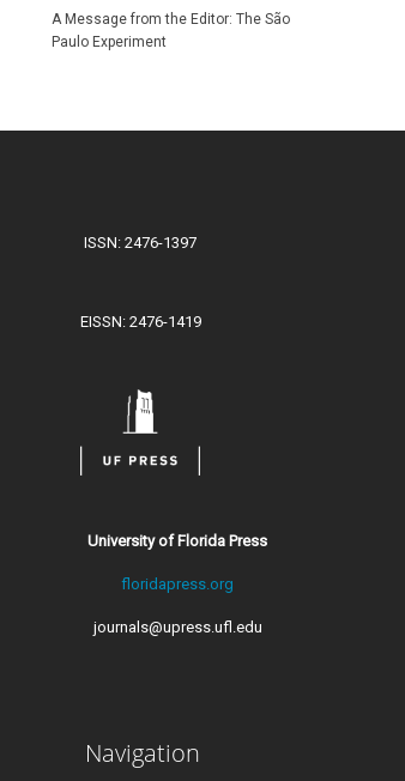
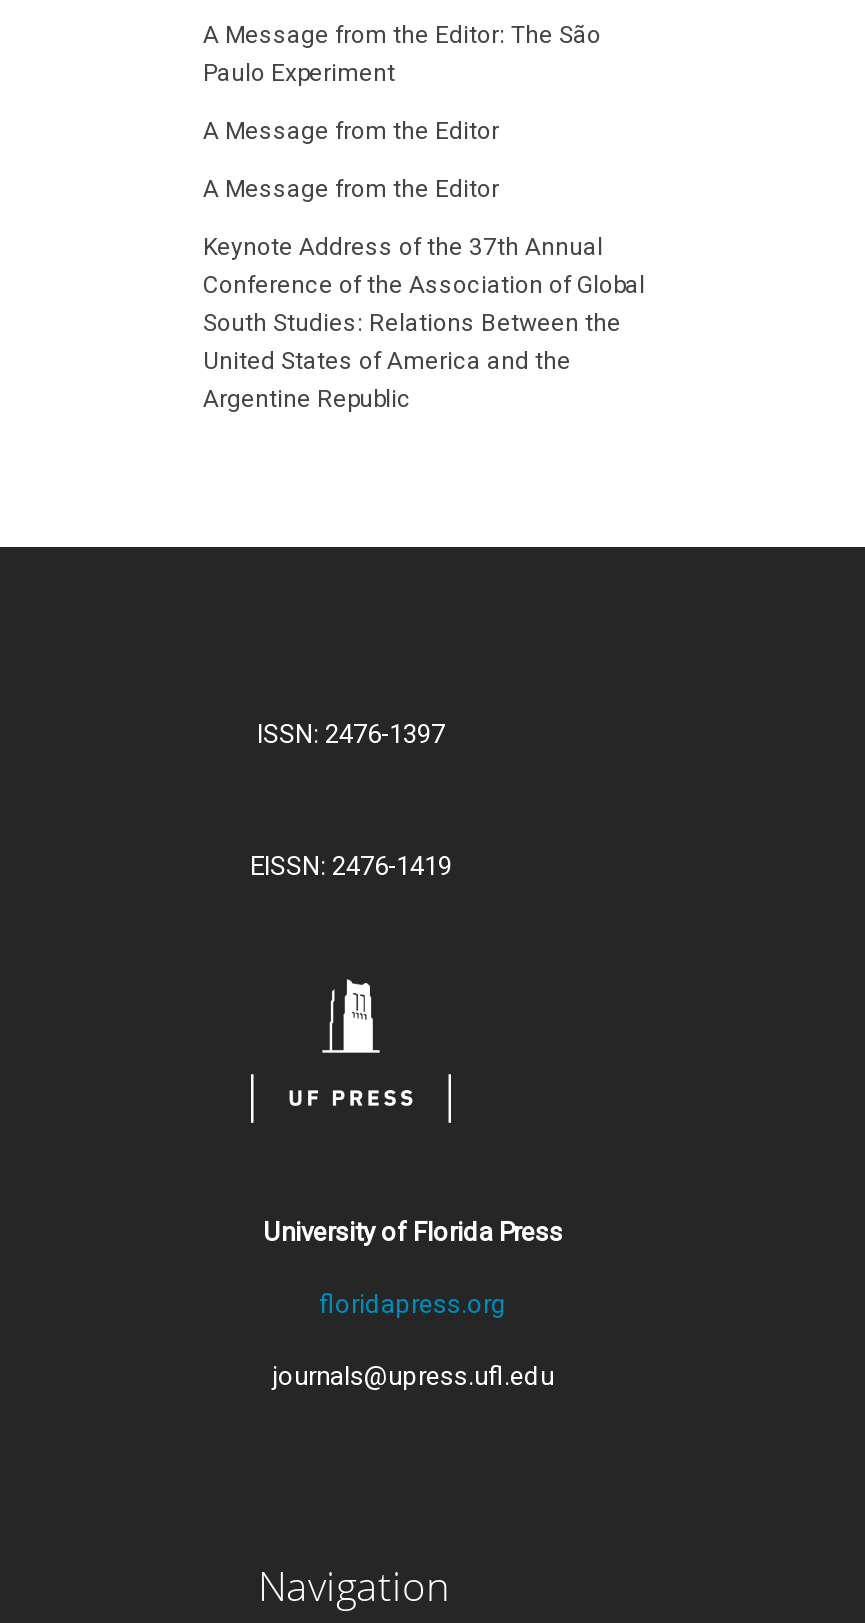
none -> [203,117,645,413] A Message from the Editor | A Message from the Editor | Keynote Address of the 37th Annual | Conference of the Association of Global | South Studies: Relations Between the | United States of America and the | Argentine Republic

